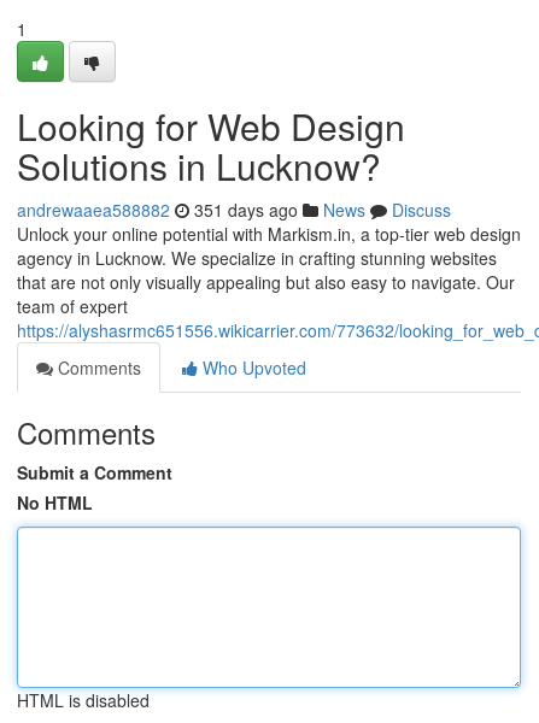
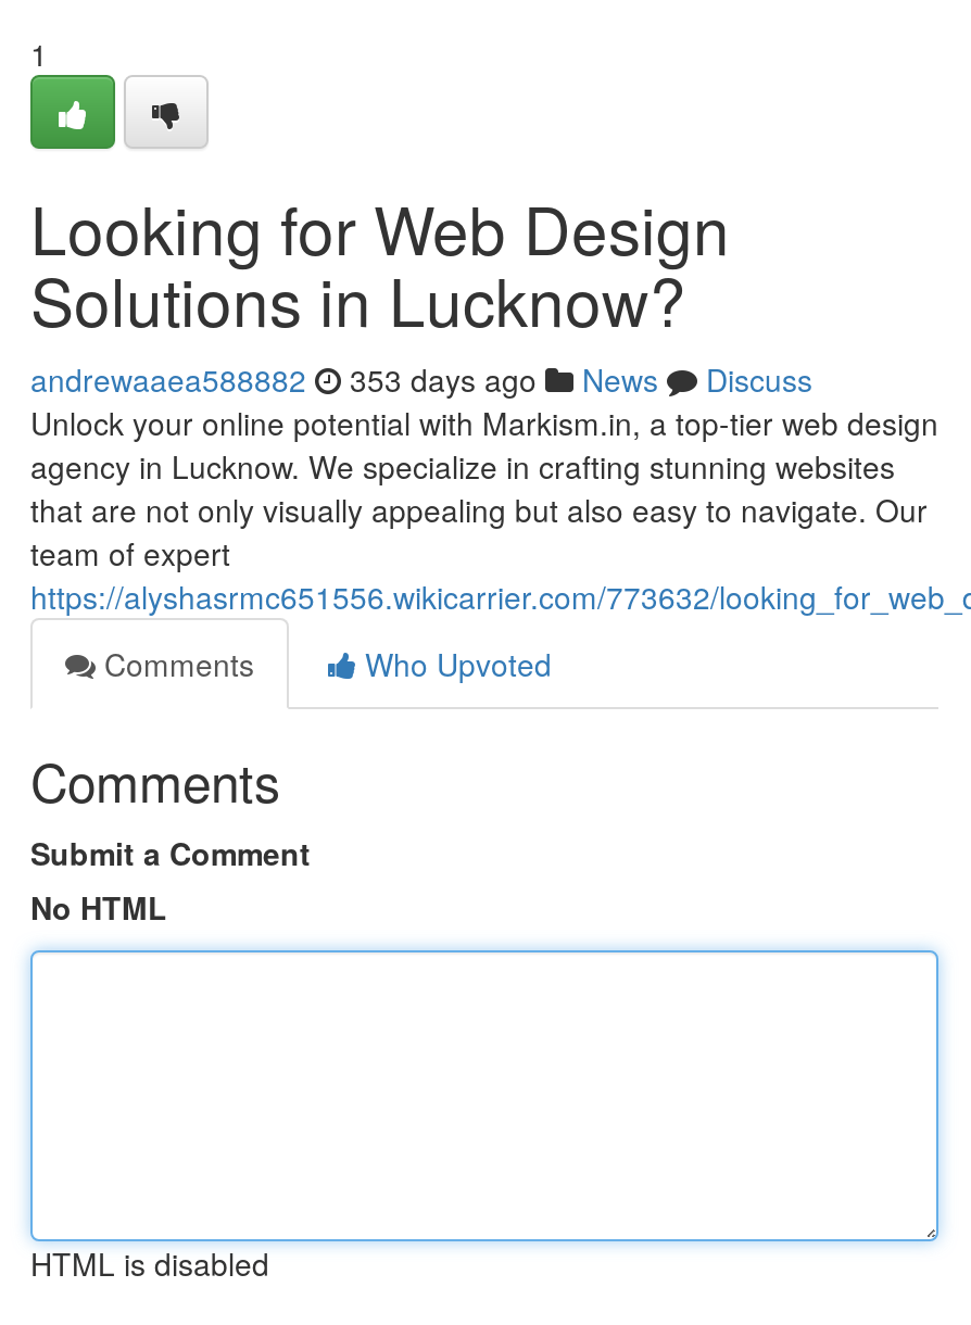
[17,198,451,222] andrewaaea588882 351 days ago News Discuss -> [30,357,812,401] andrewaaea588882 353 days ago News Discuss

